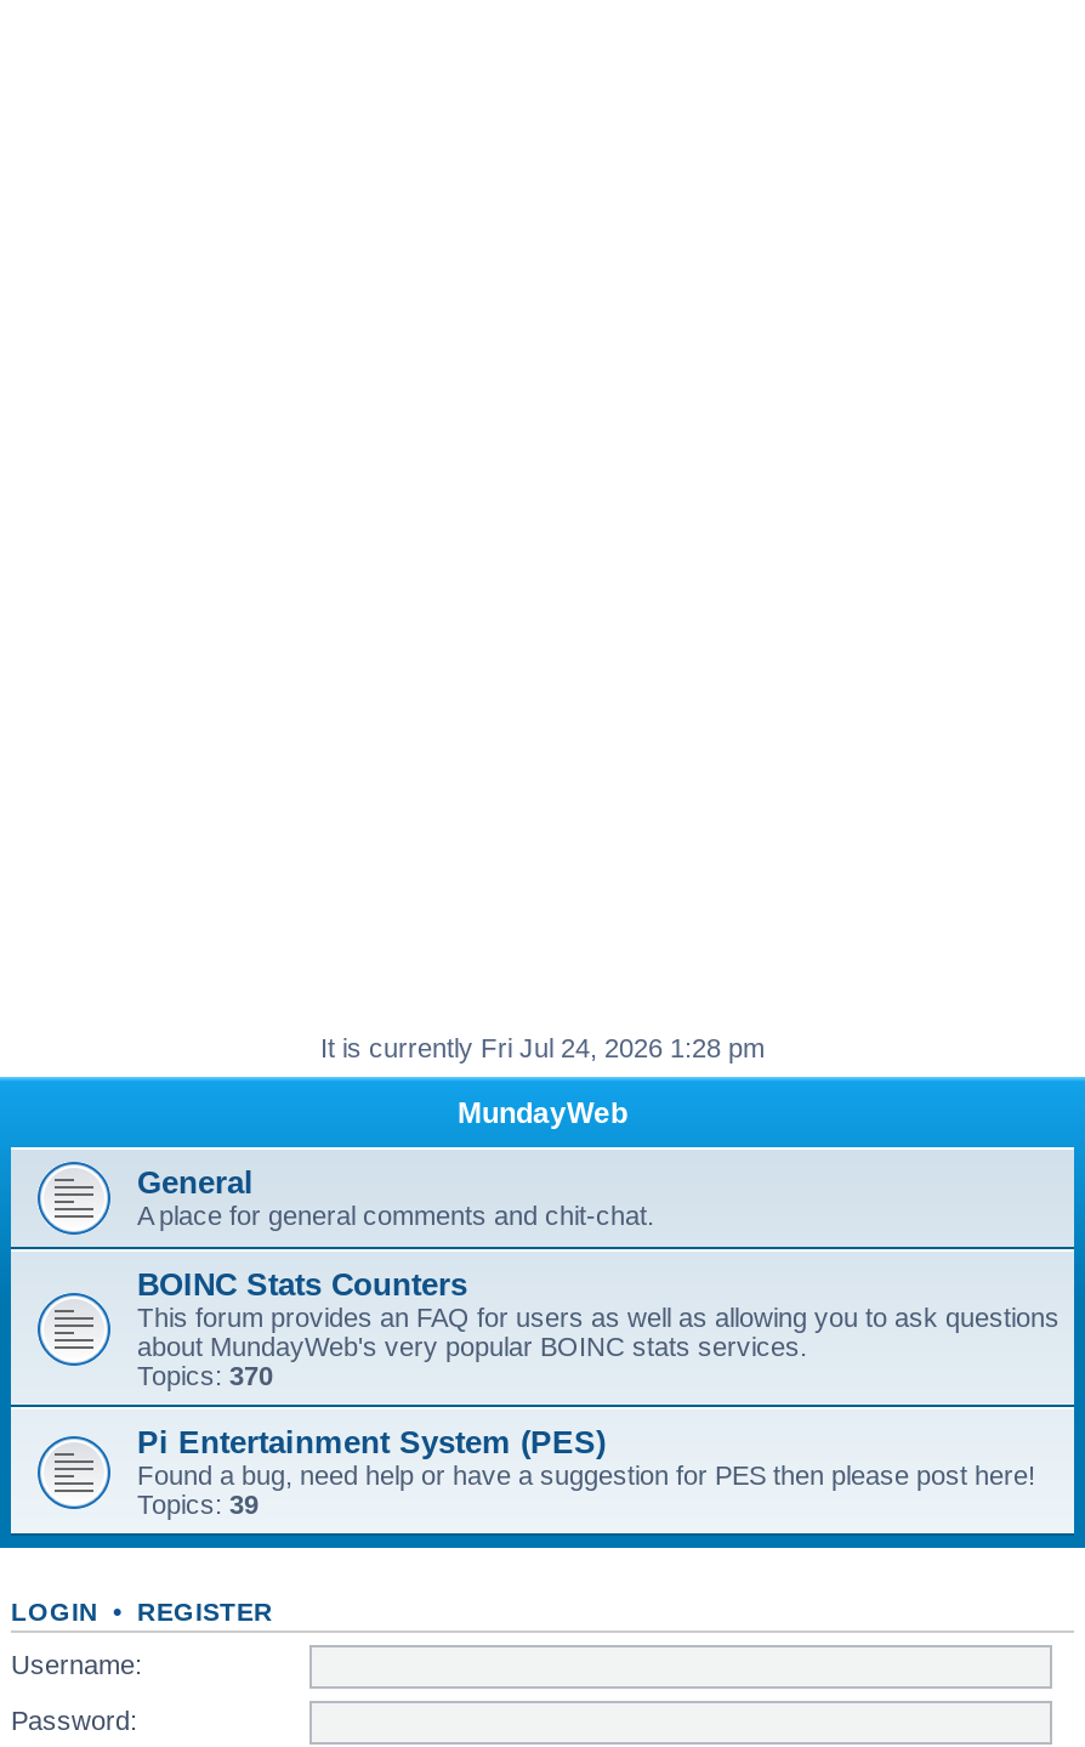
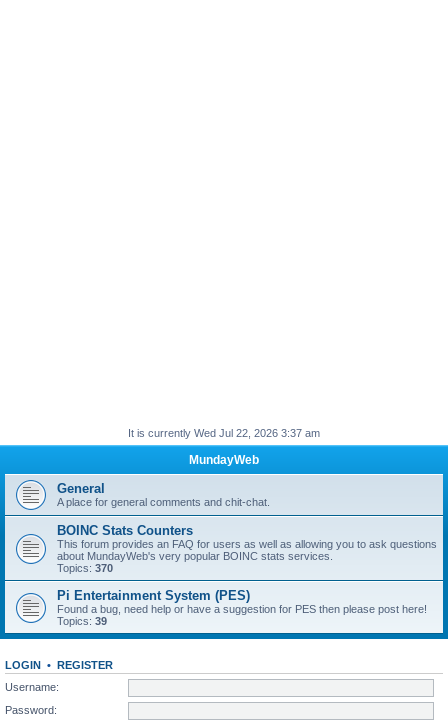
[320,1033,765,1062] It is currently Fri Jul 24, 2026 1:28 pm -> [128,427,320,439] It is currently Wed Jul 22, 2026 3:37 am

